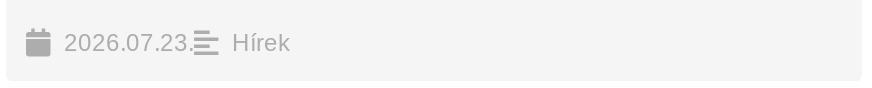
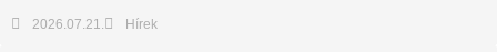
[64,28,290,56] 2026.07.23. Hírek -> [32,17,158,33] 2026.07.21. Hírek

